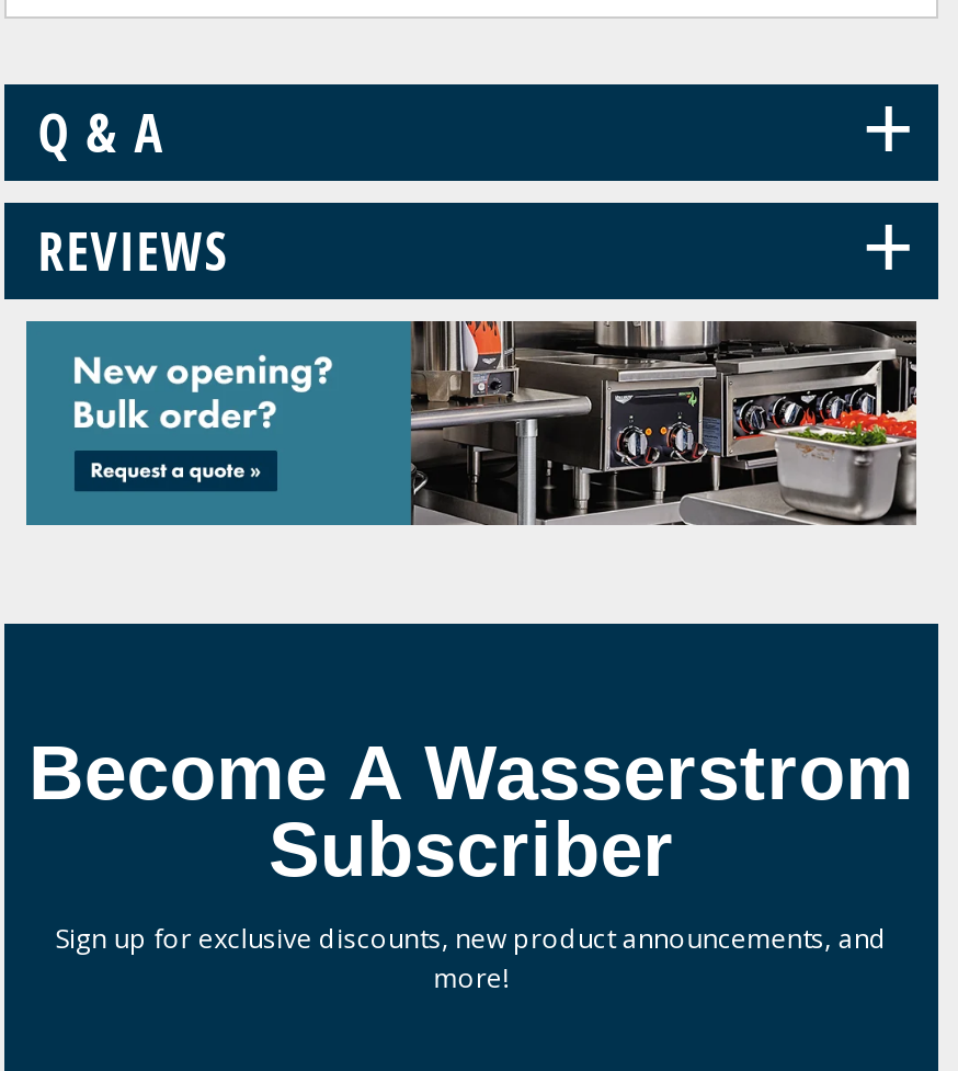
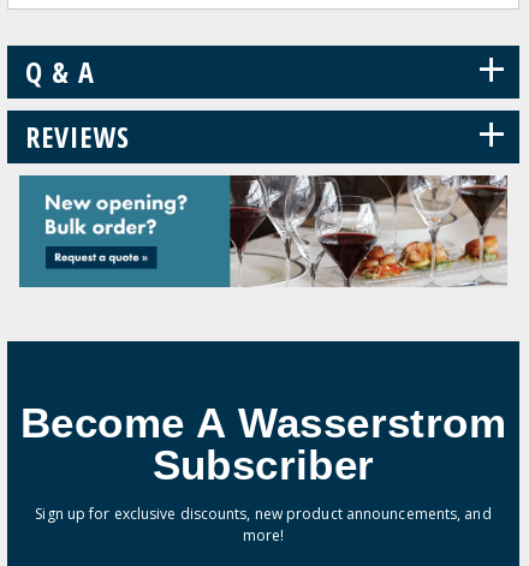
[410,319,919,527] [image] -> [228,174,507,287] [image]

